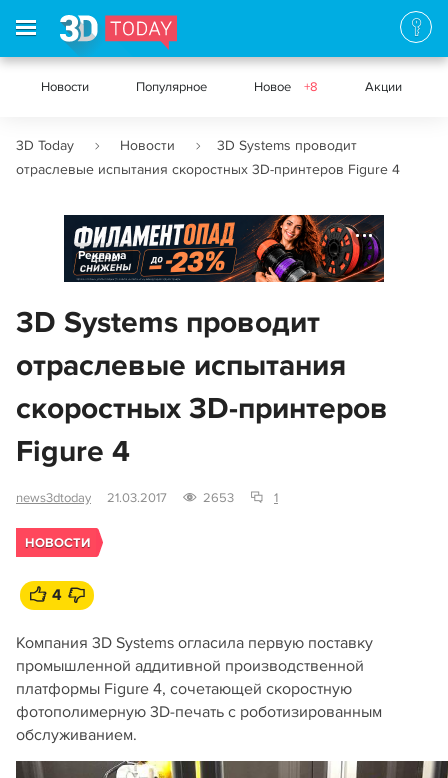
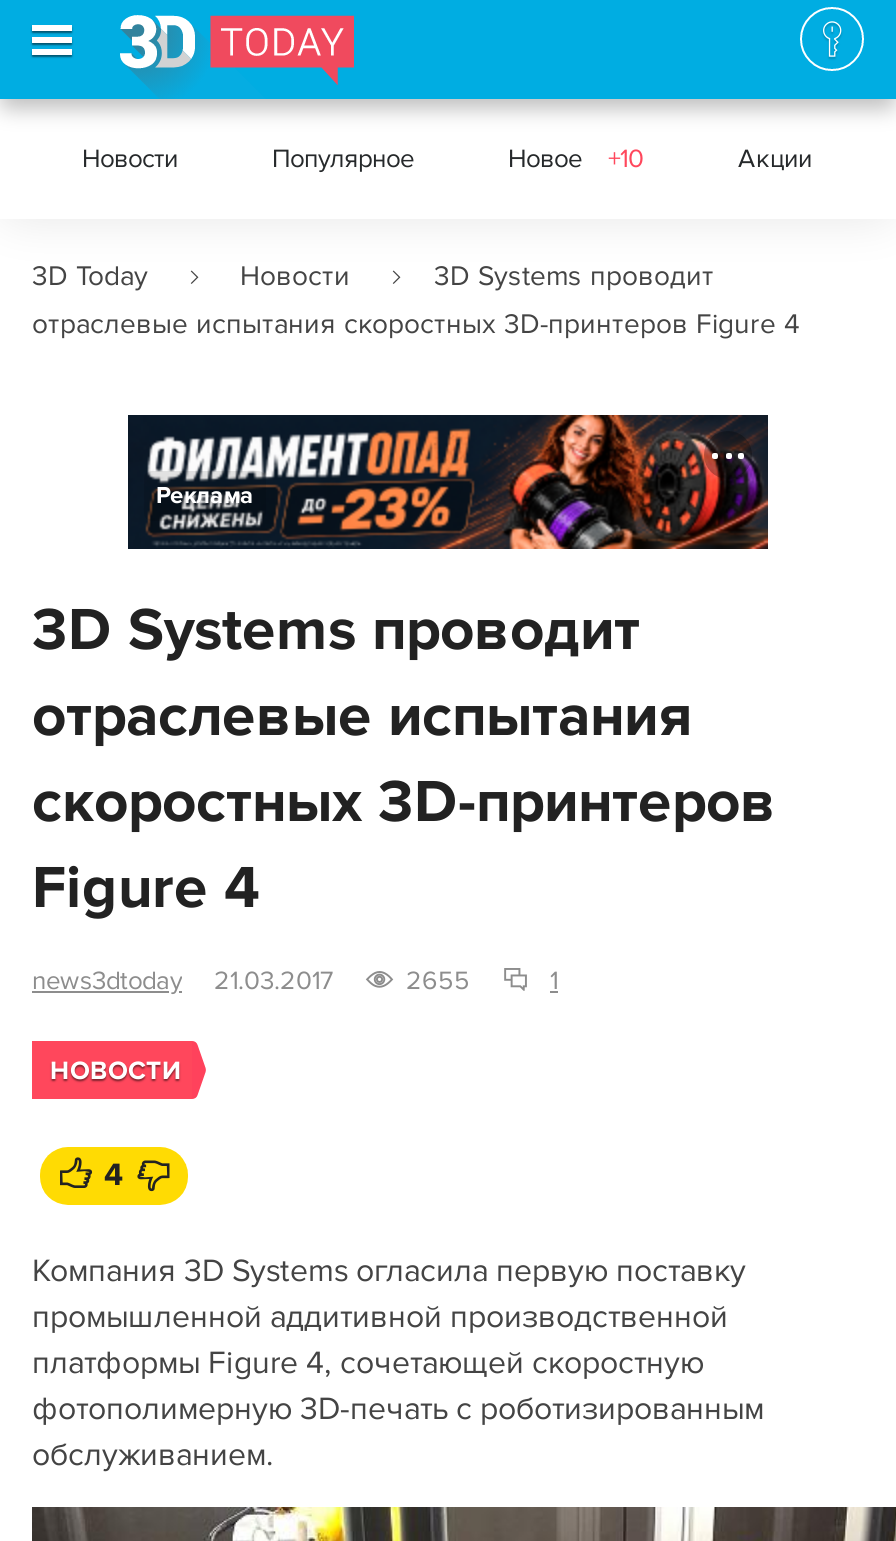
[254,79,318,95] Новое +8 -> [508,143,644,175] Новое +10
[203,490,234,506] 2653 -> [406,965,470,997] 2655

